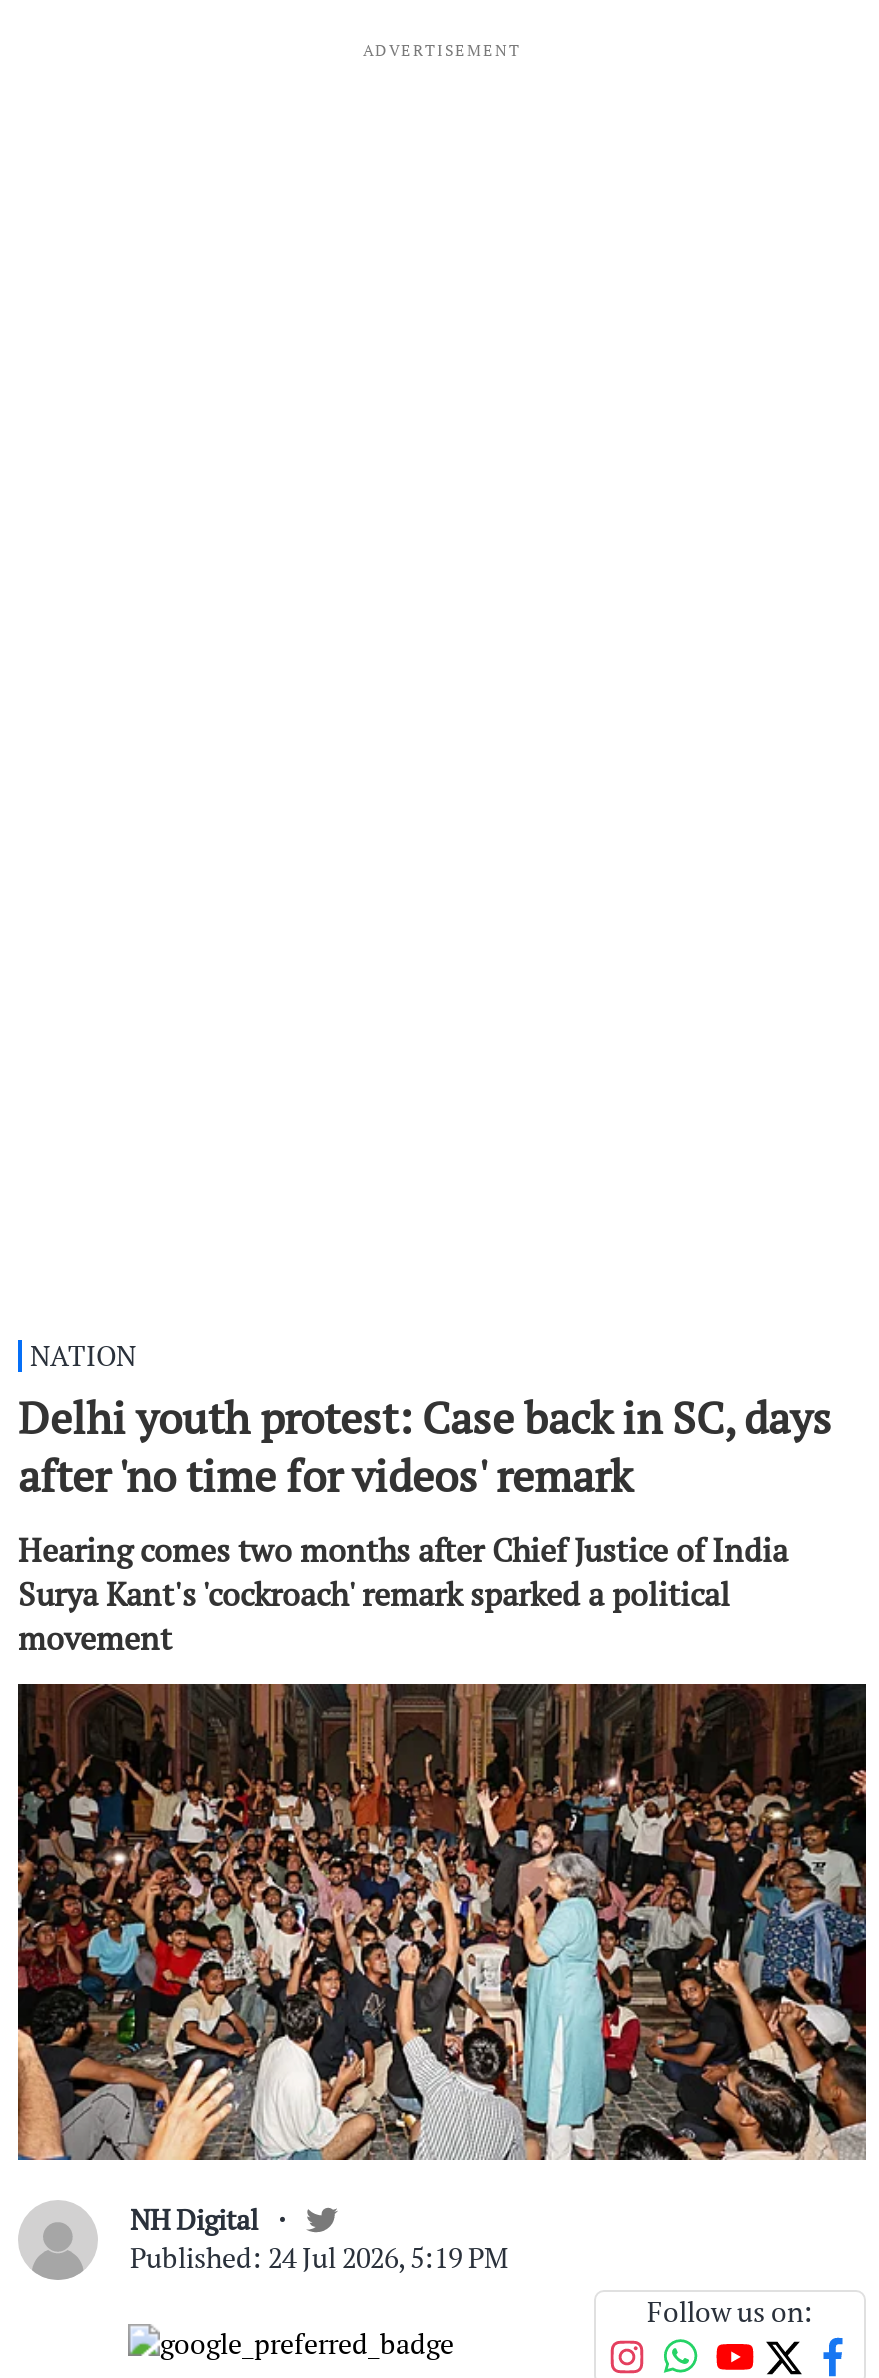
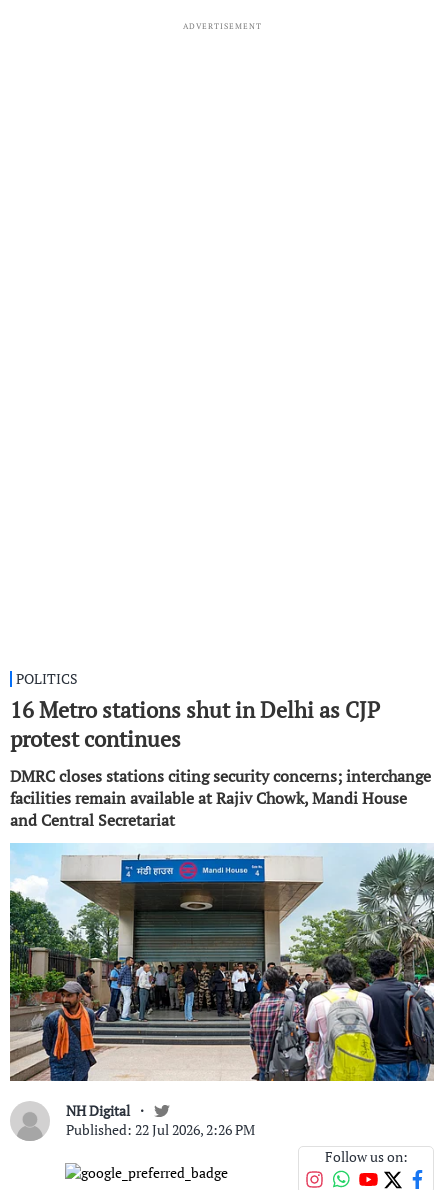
[18,1336,832,1660] NATION | Delhi youth protest: Case back in SC, days | after 'no time for videos' remark | Hearing comes two months after Chief Justice of India | Surya Kant's 'cockroach' remark sparked a political | movement -> [10,669,431,831] POLITICS | 16 Metro stations shut in Delhi as CJP | protest continues | DMRC closes stations citing security concerns; interchange | facilities remain available at Rajiv Chowk, Mandi House | and Central Secretariat
[16,1682,868,2276] [image] | Published: 24 Jul 2026, 5:19 PM -> [9,843,435,1139] [image] | Published: 22 Jul 2026, 2:26 PM

